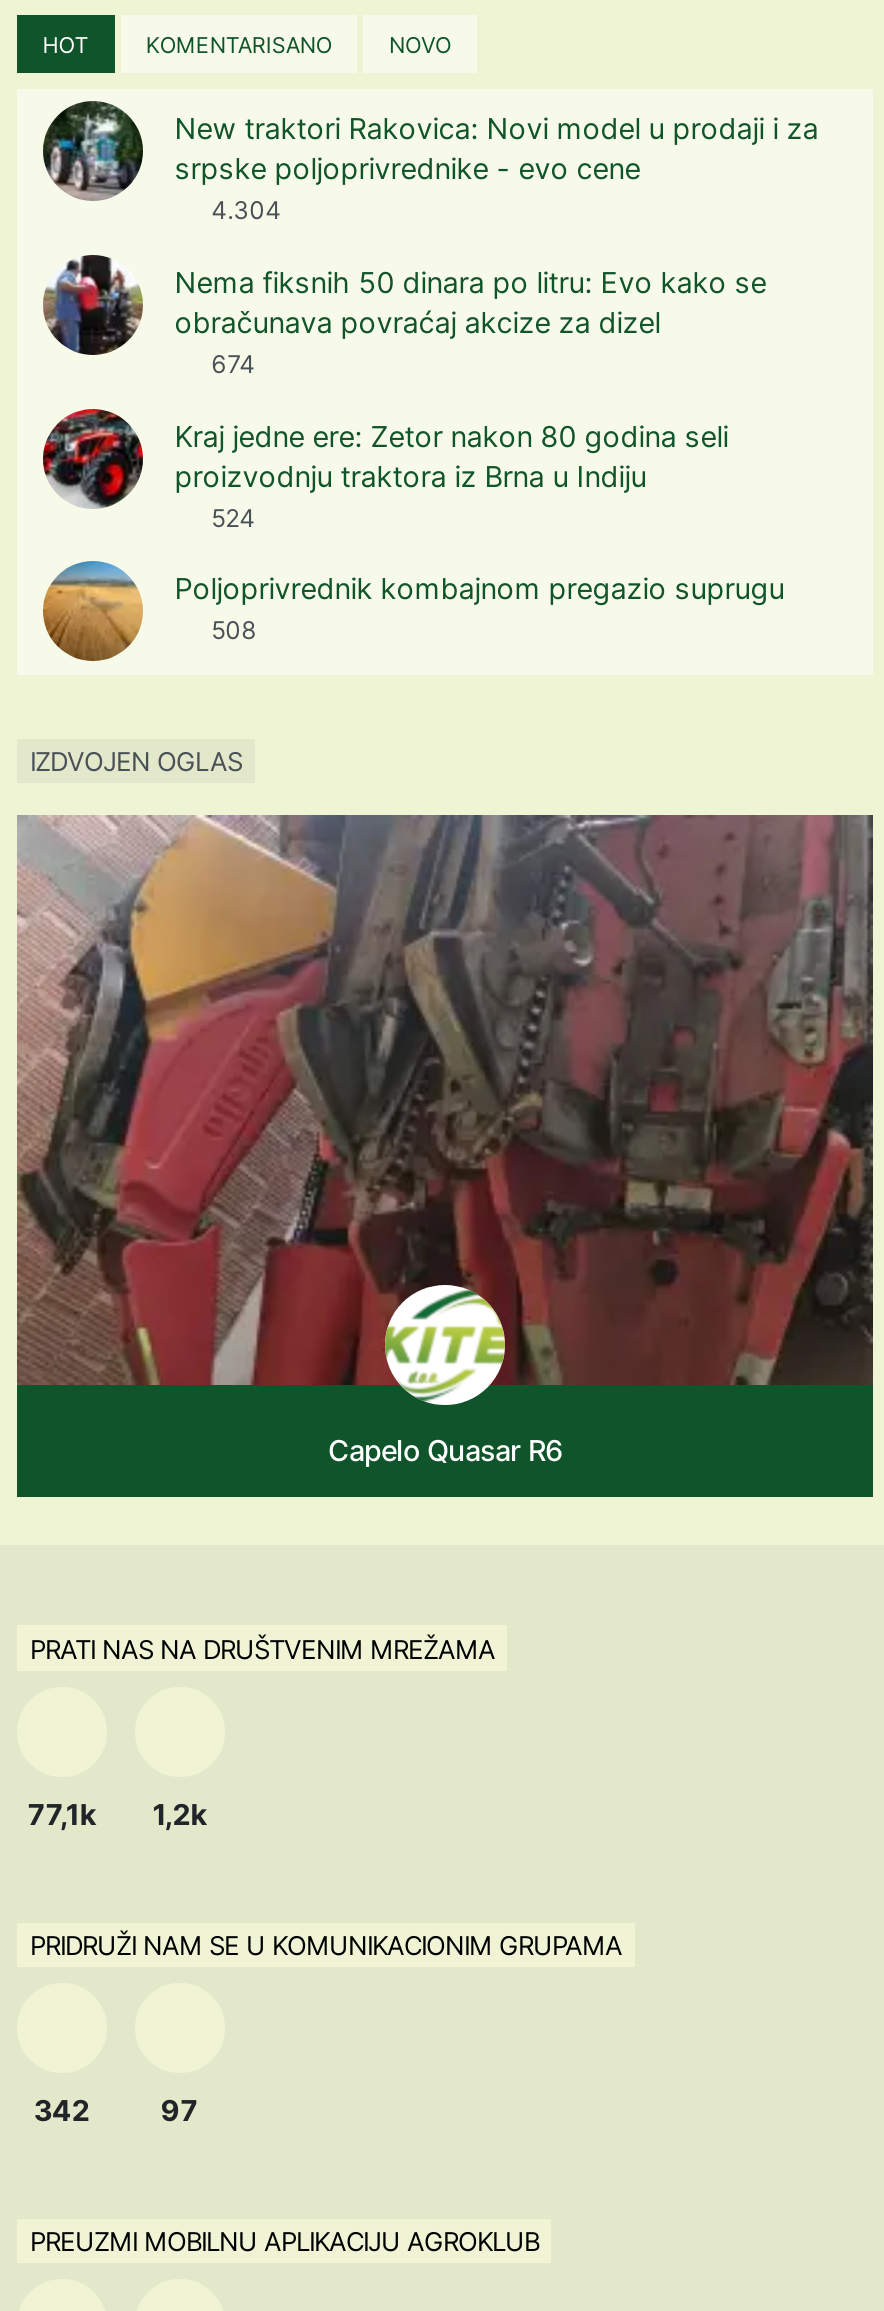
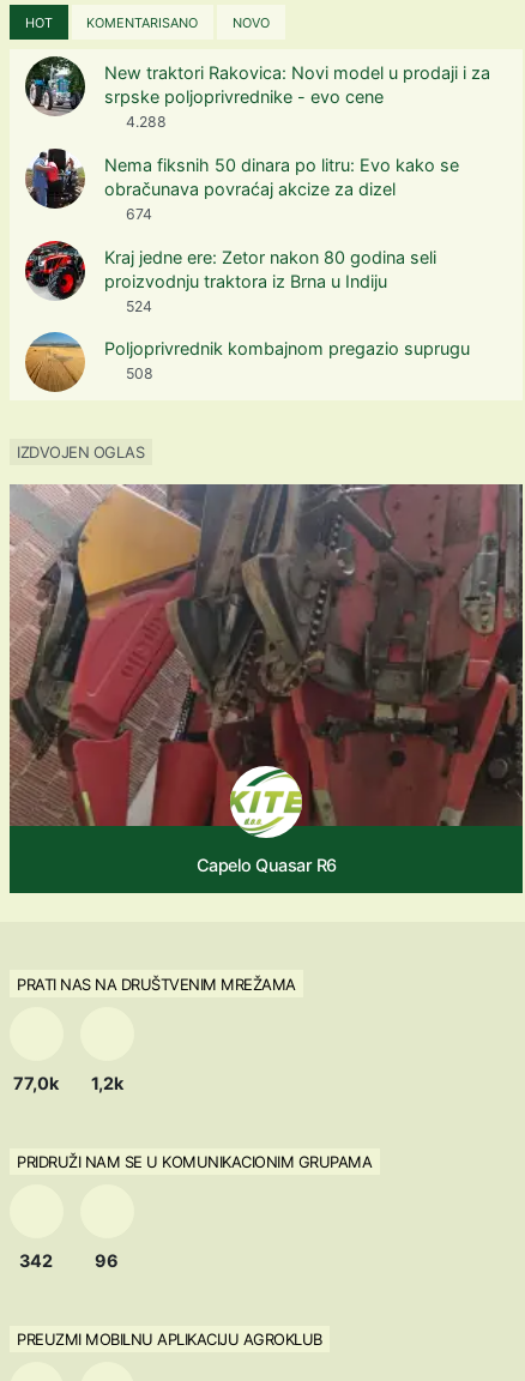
[205,195,281,225] 4.304 -> [122,113,167,131] 4.288
[28,1796,206,1830] 77,1k 1,2k -> [14,1072,123,1093] 77,0k 1,2k
[160,2092,198,2126] 97 -> [95,1250,119,1270] 96

